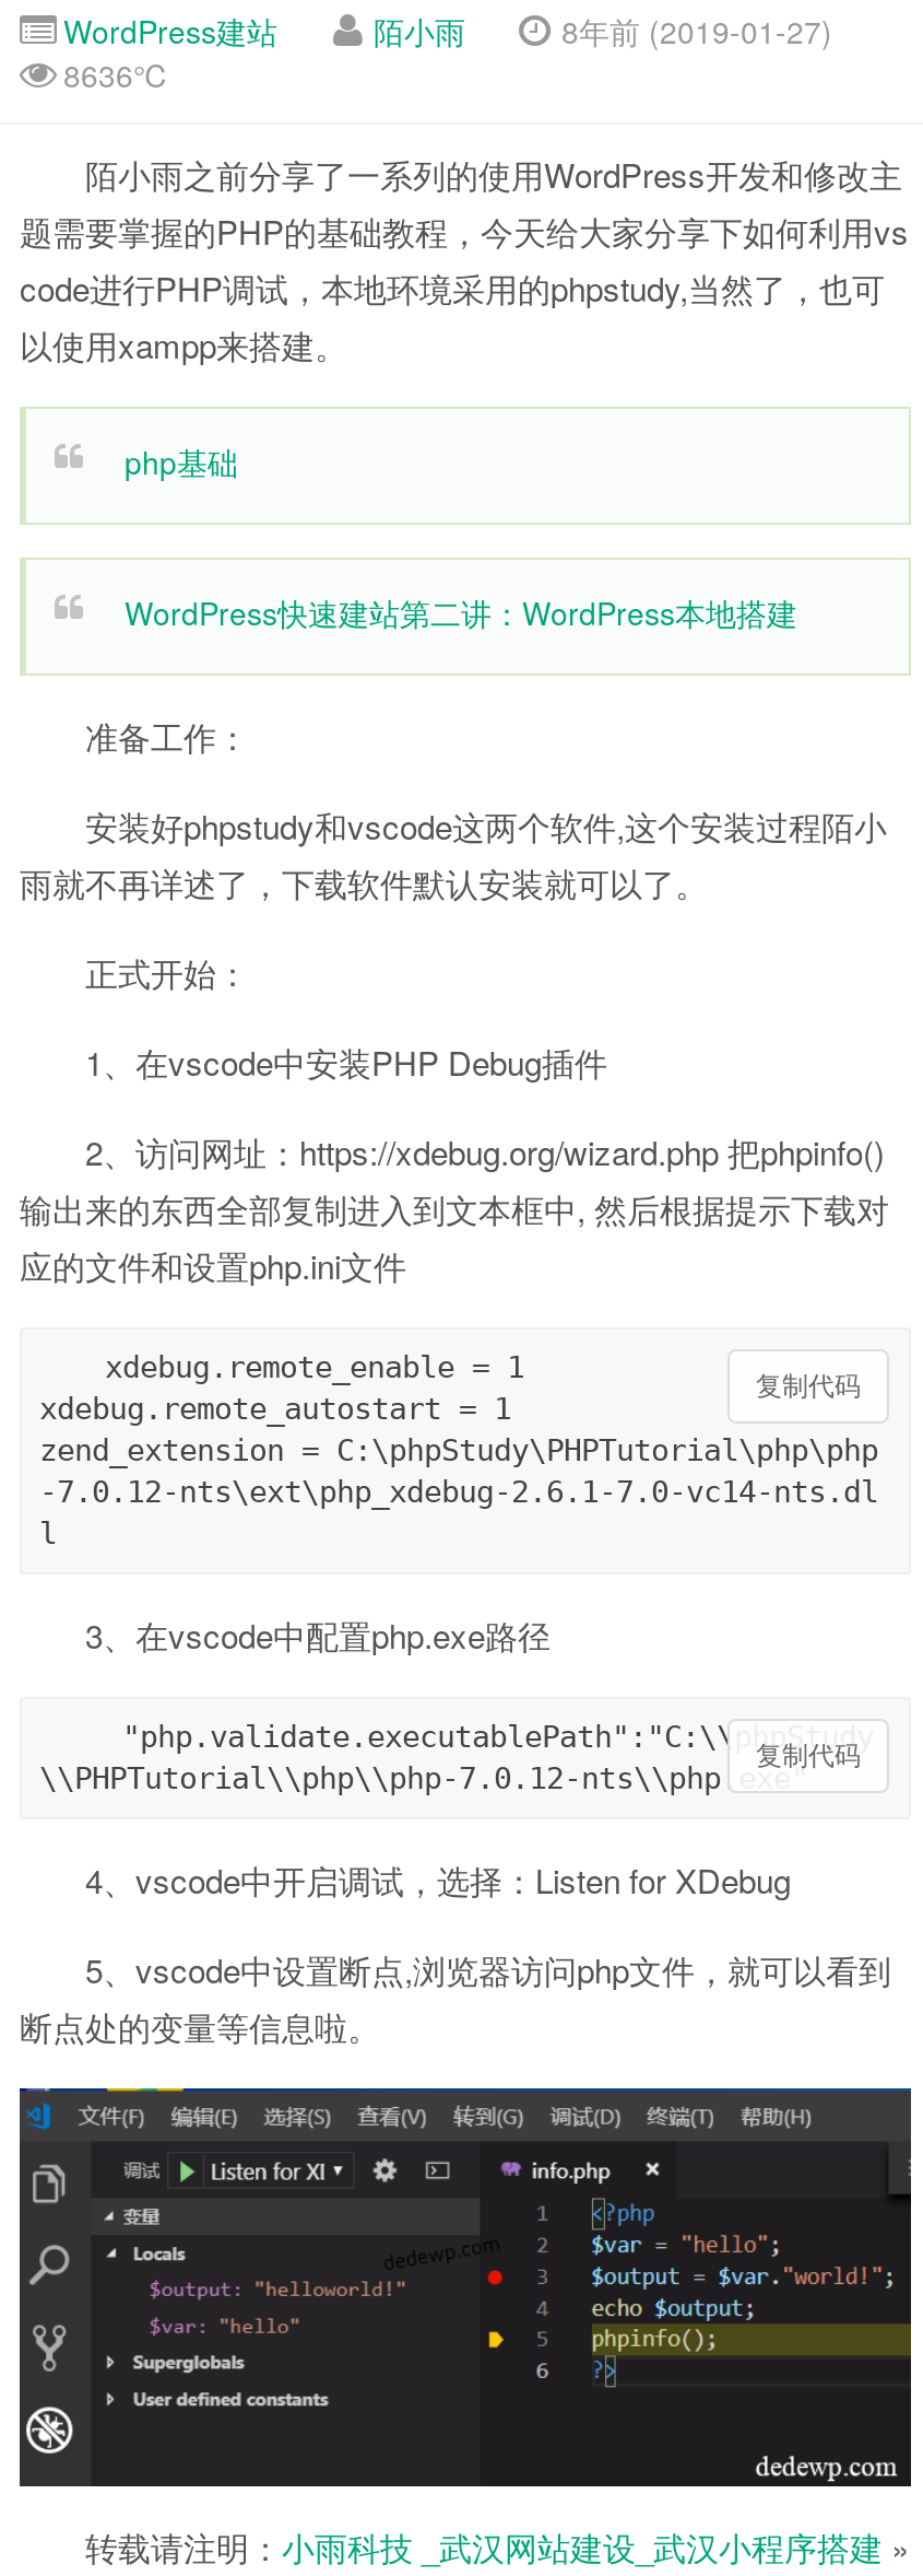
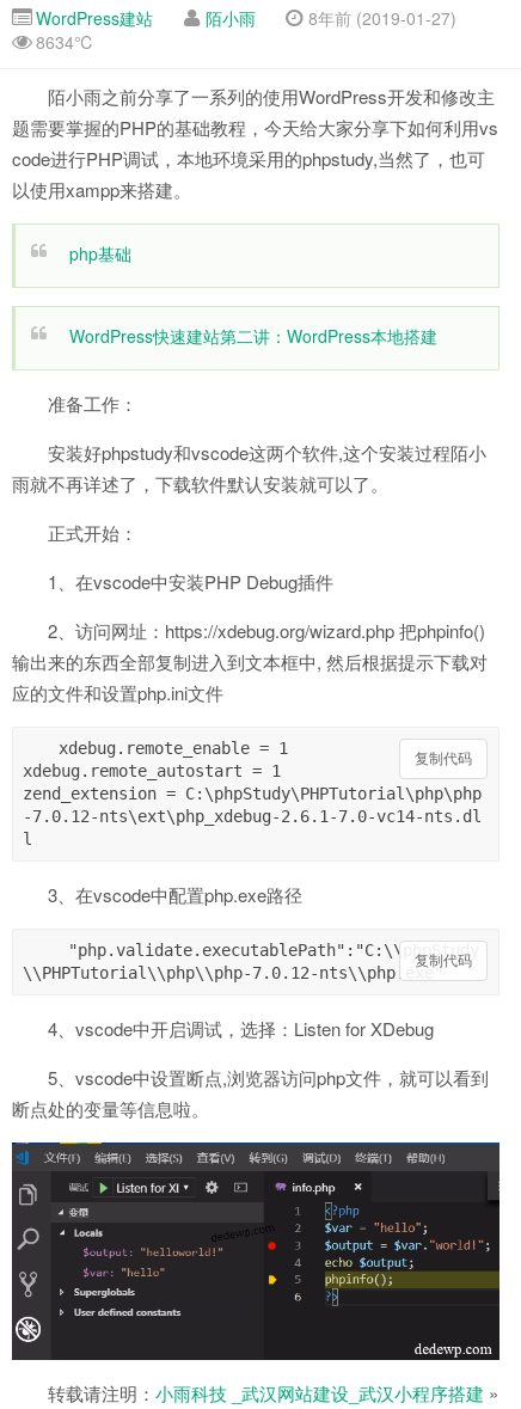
[55,53,170,97] 8636℃ -> [31,30,94,54] 8634℃

